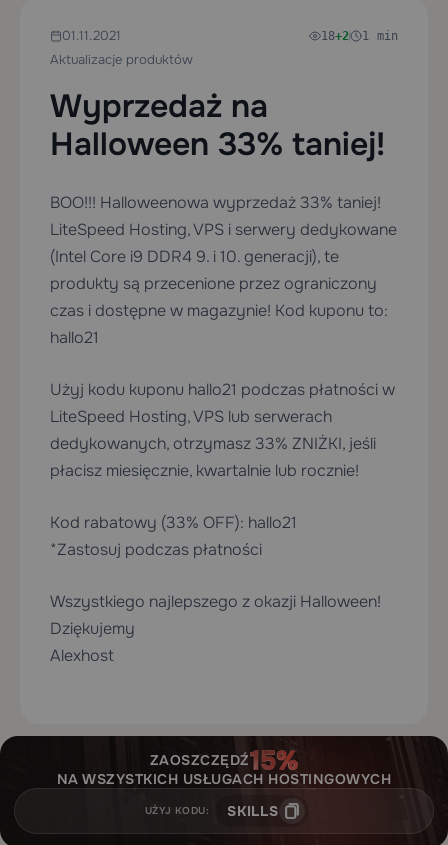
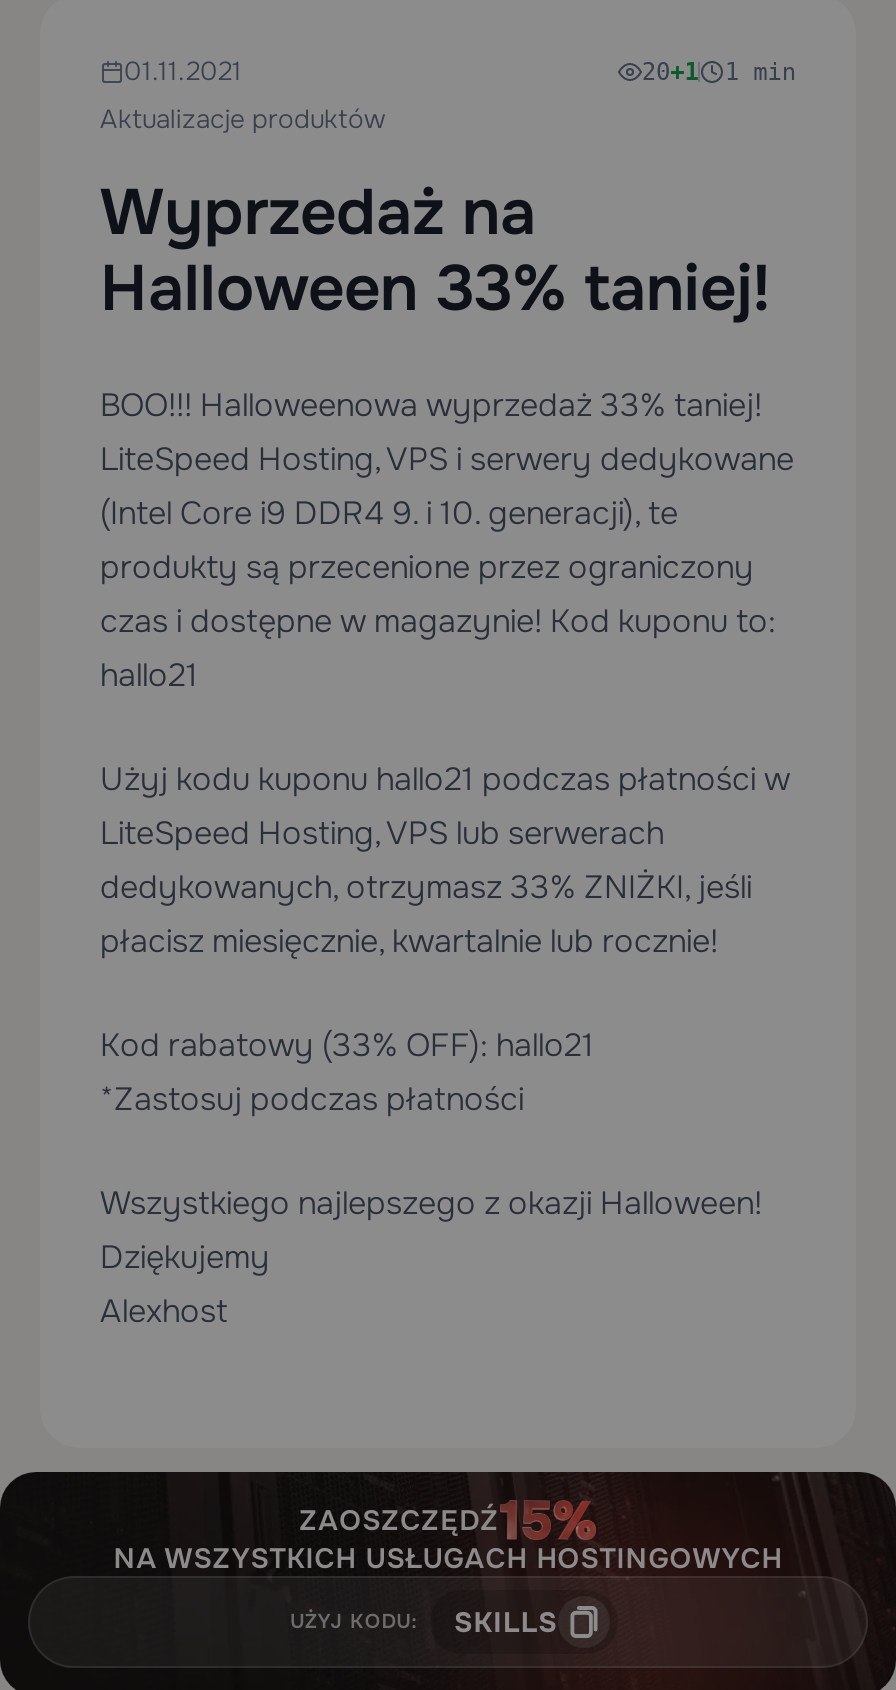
[321,28,398,42] 18+2 1 min -> [642,57,796,85] 20+1 1 min

